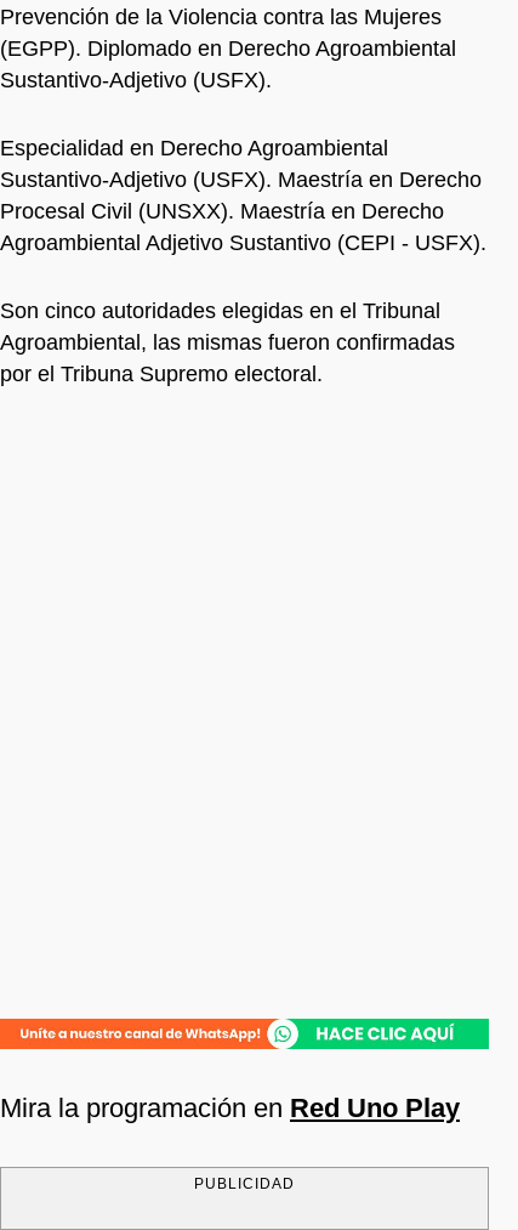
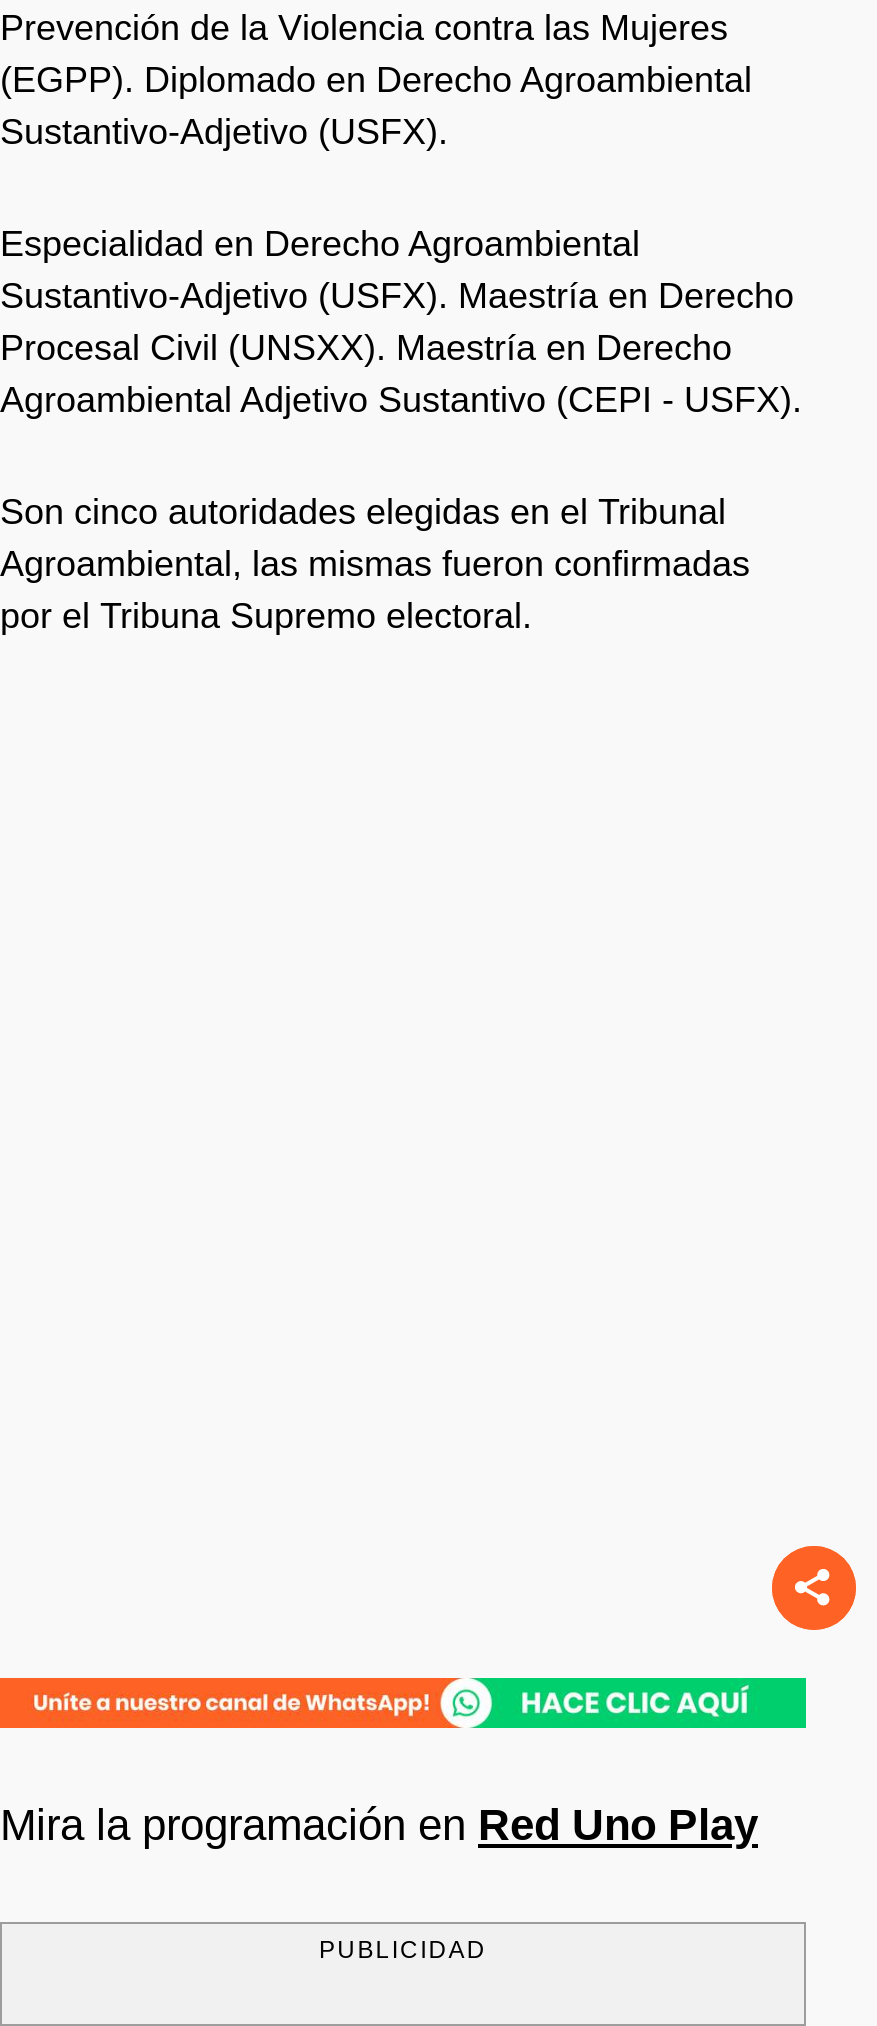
none -> [770,1544,858,1632] [image]

